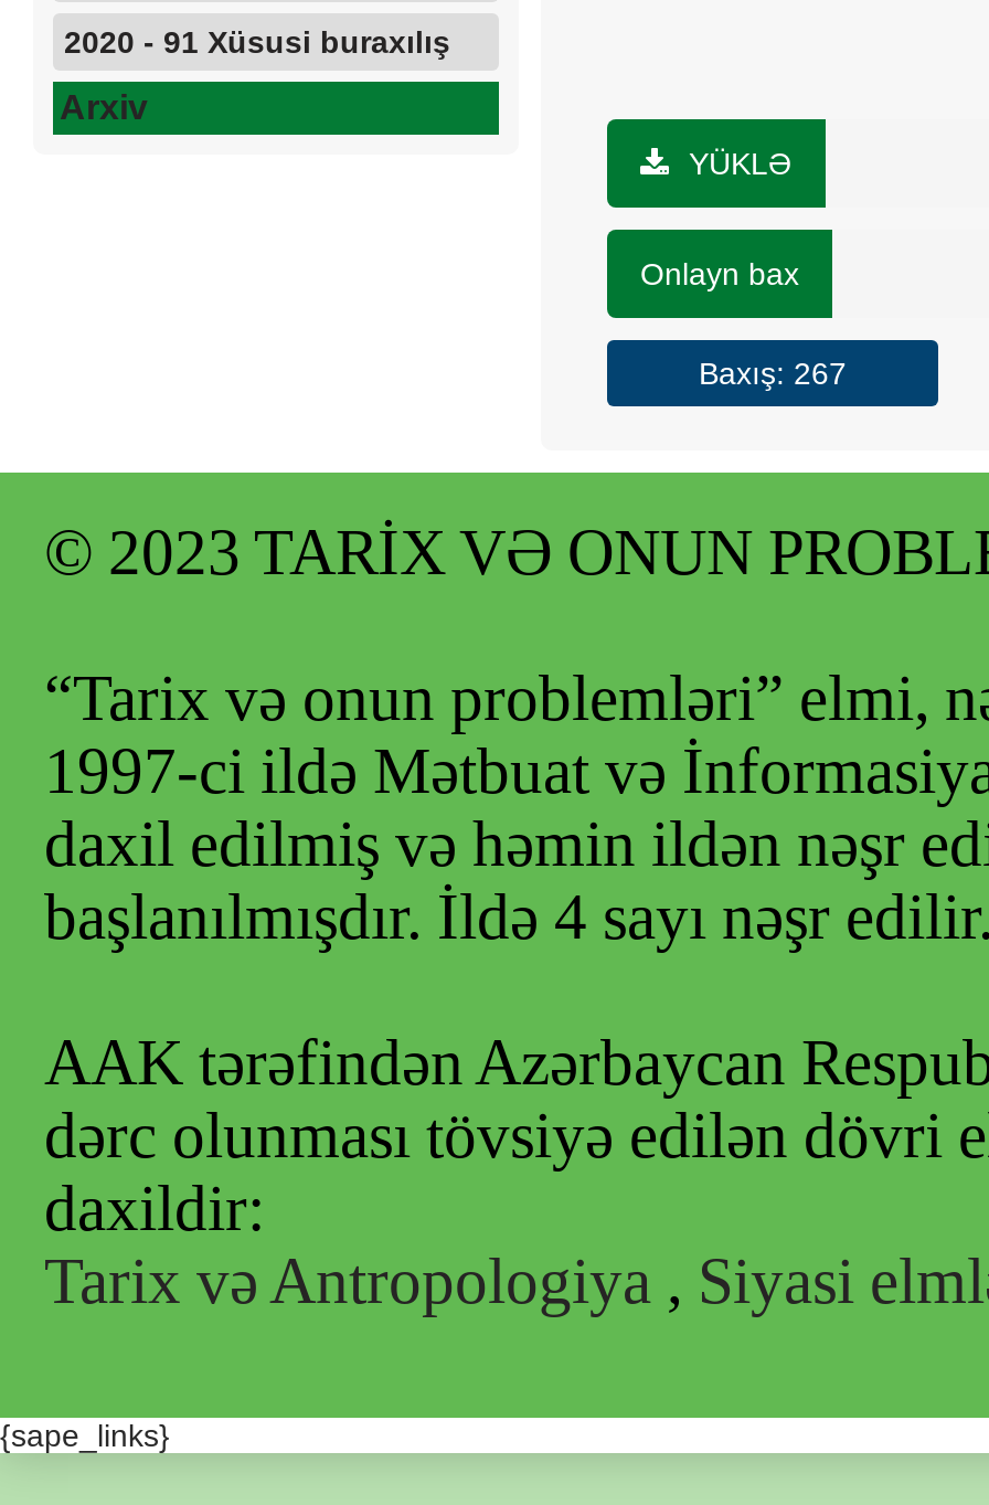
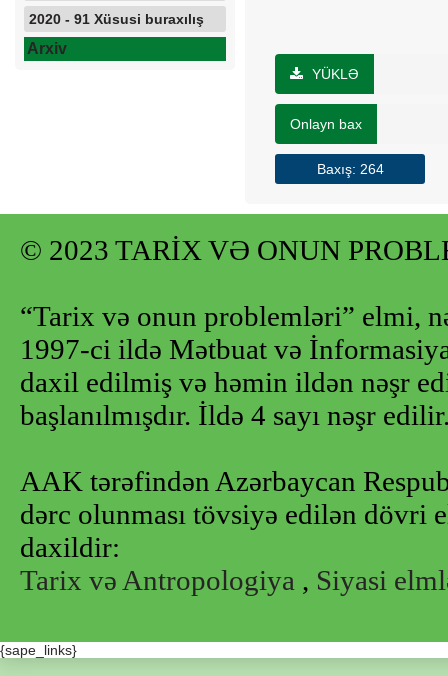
[699,356,847,391] Baxış: 267 -> [316,161,383,177] Baxış: 264

